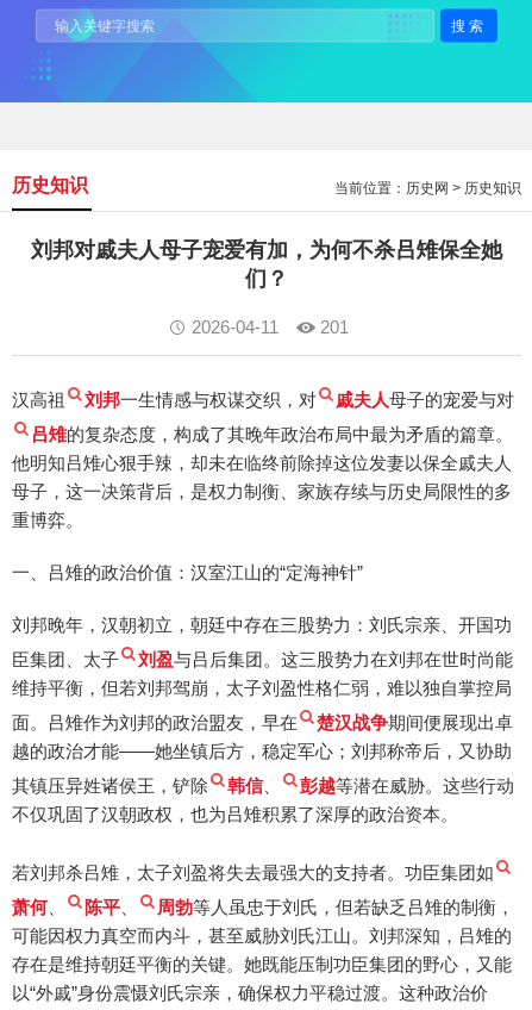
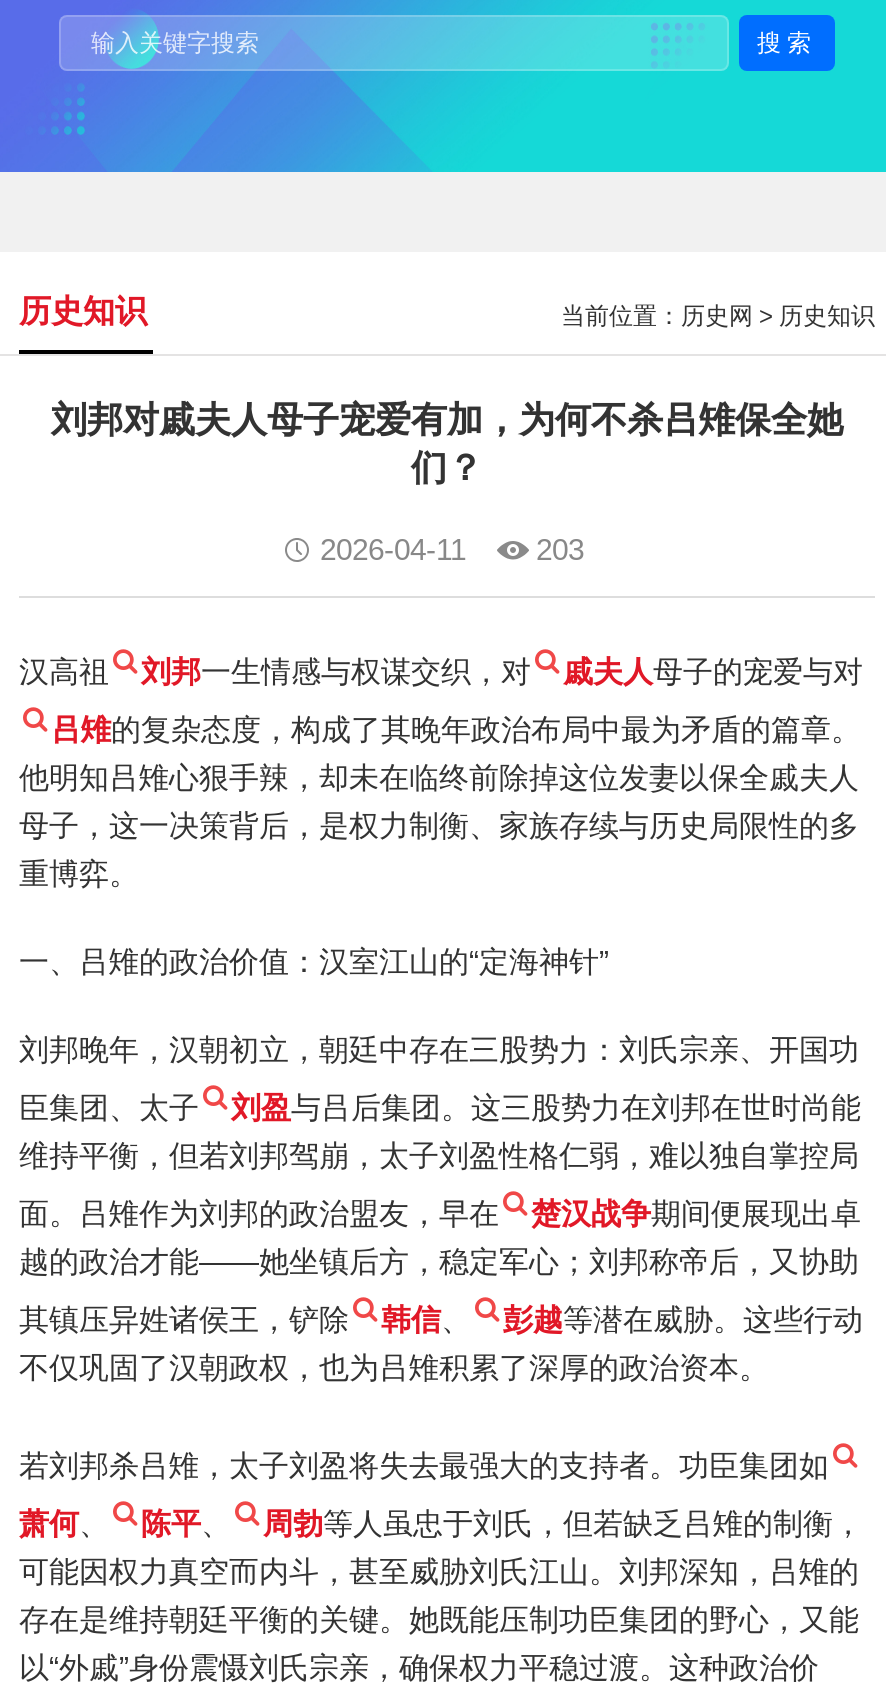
[320,317,348,337] 201 -> [536,532,584,566] 203

